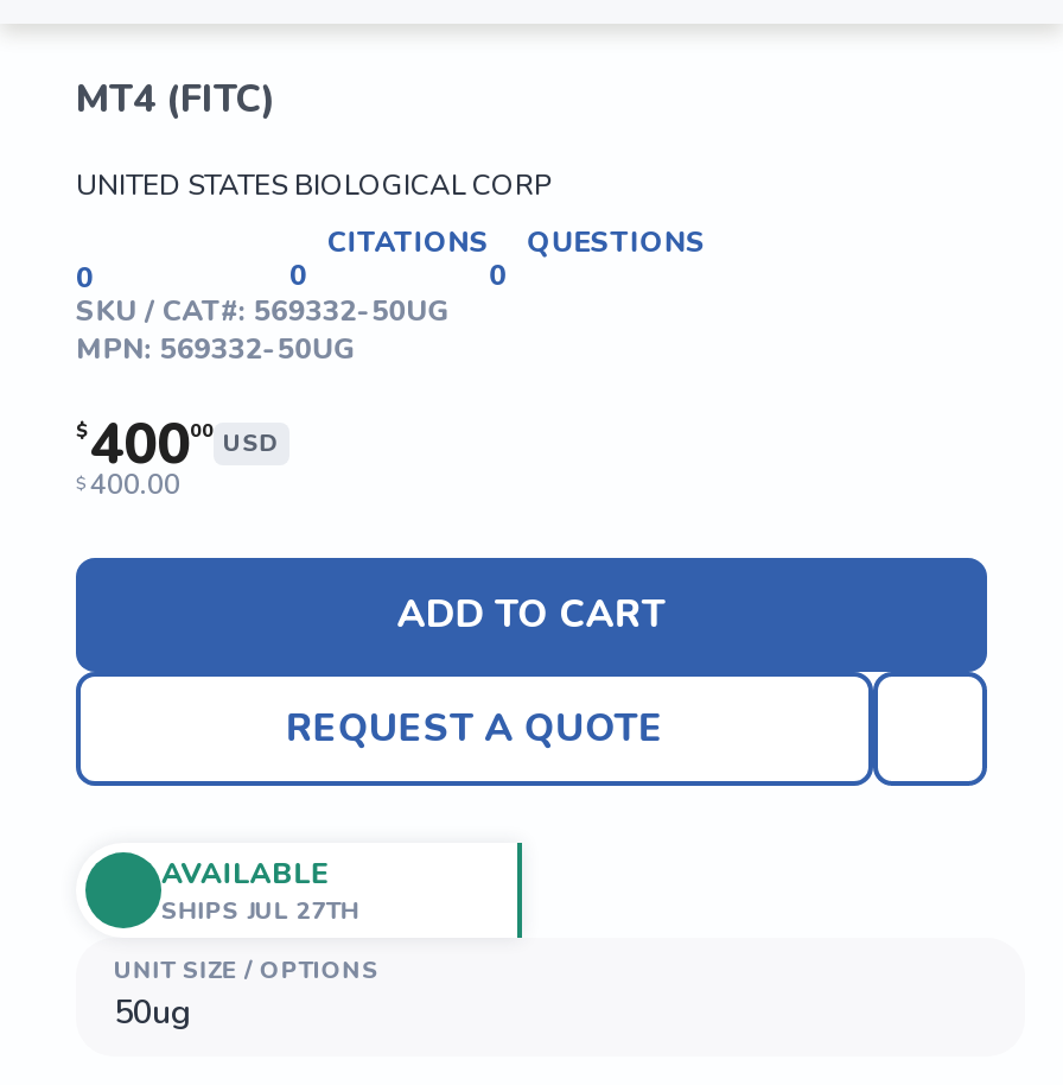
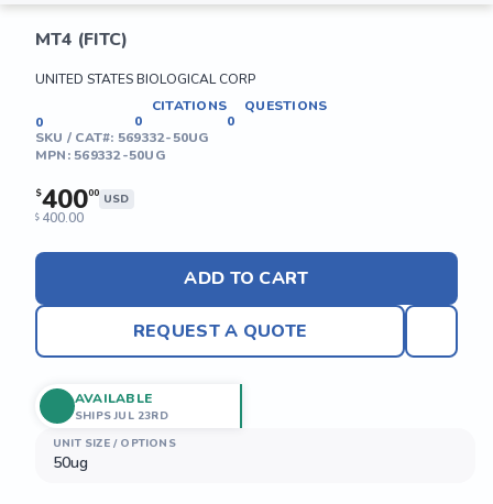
[161,894,360,927] SHIPS JUL 27TH -> [75,408,168,423] SHIPS JUL 23RD

